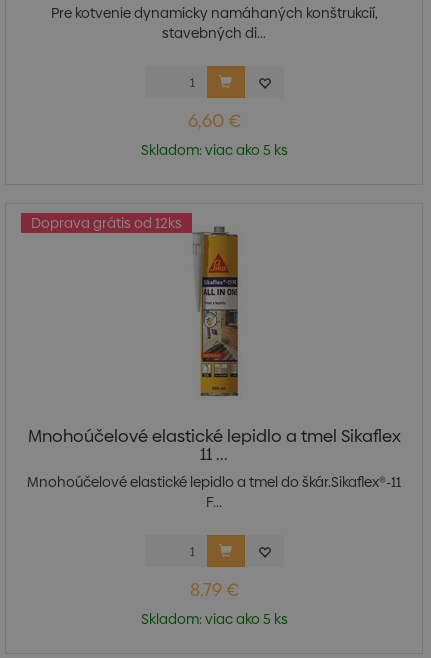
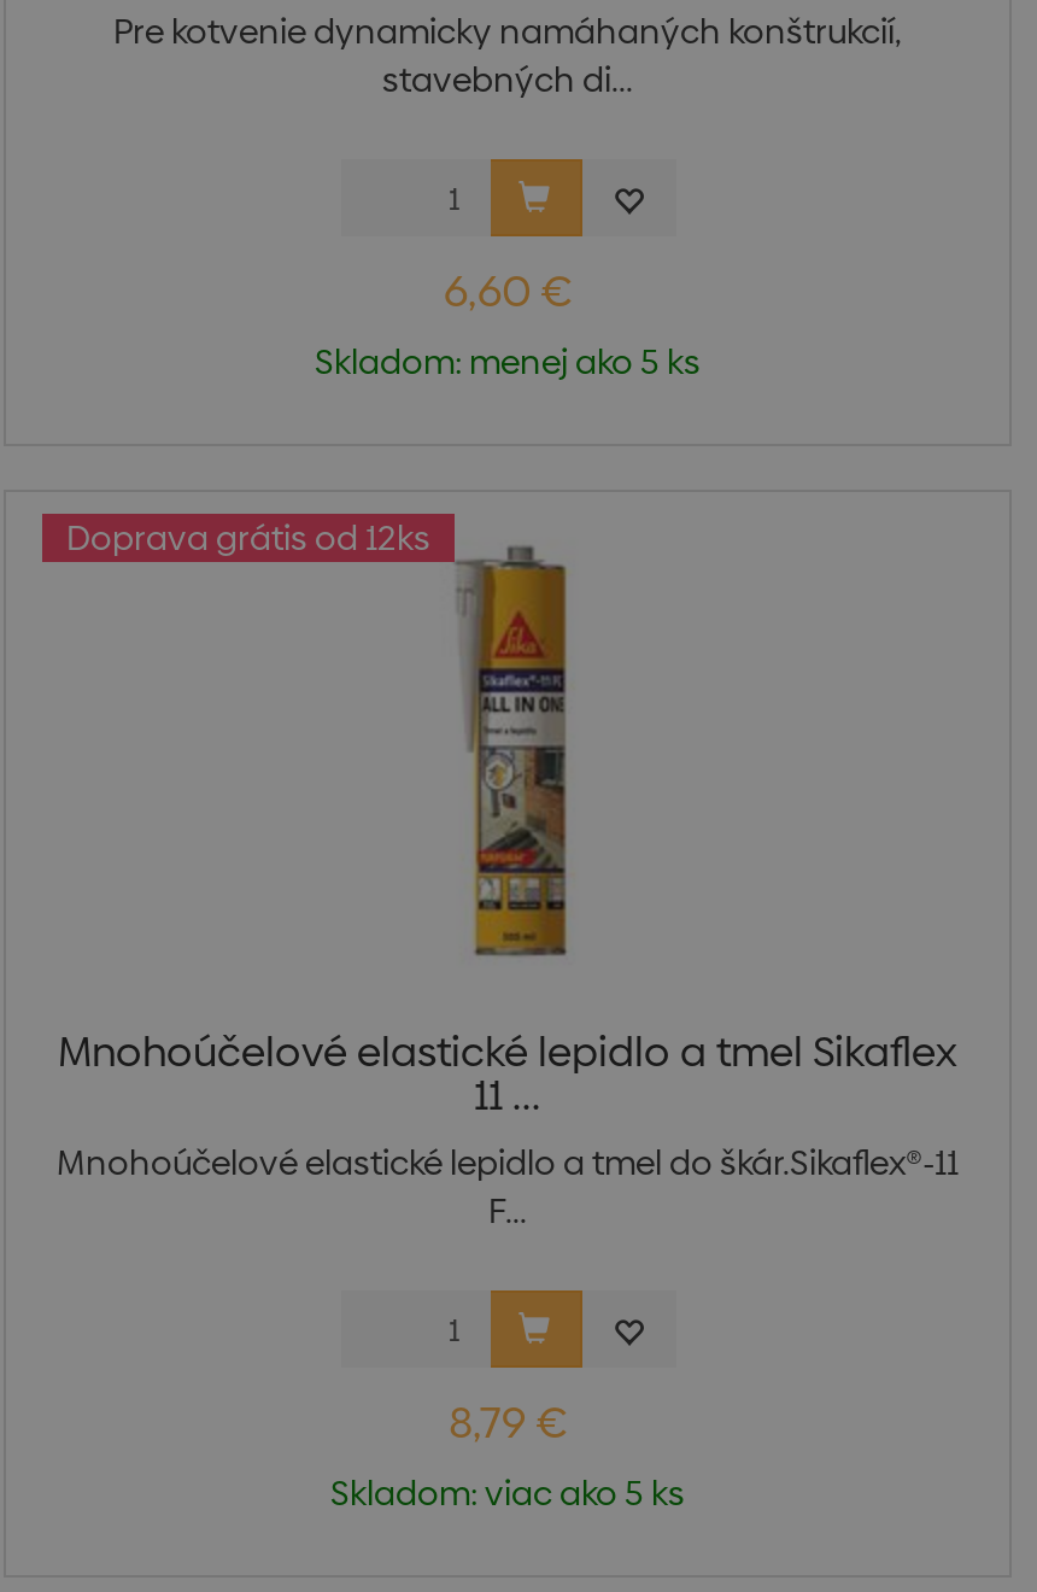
[140,140,287,160] Skladom: viac ako 5 ks -> [315,338,701,386] Skladom: menej ako 5 ks

